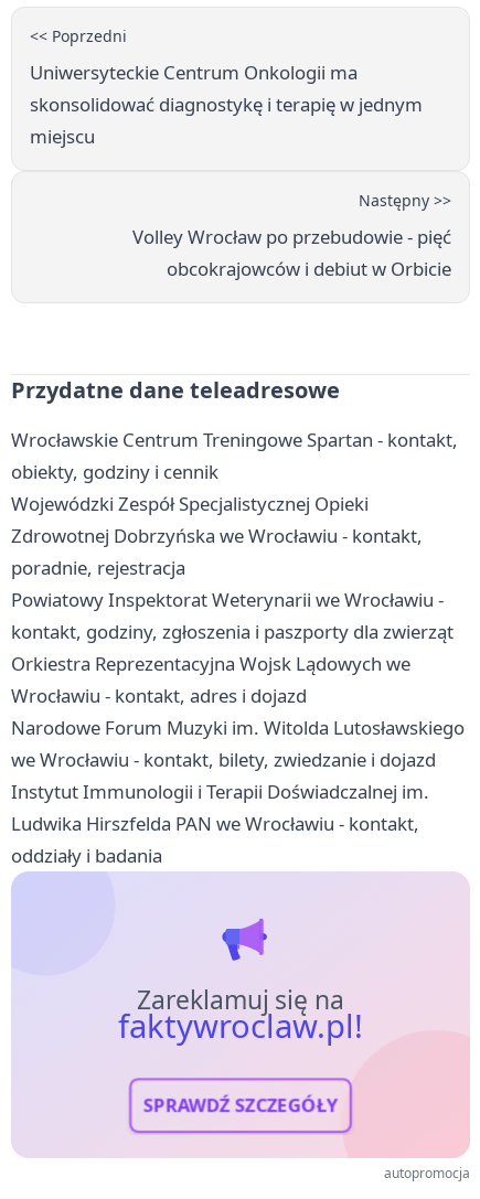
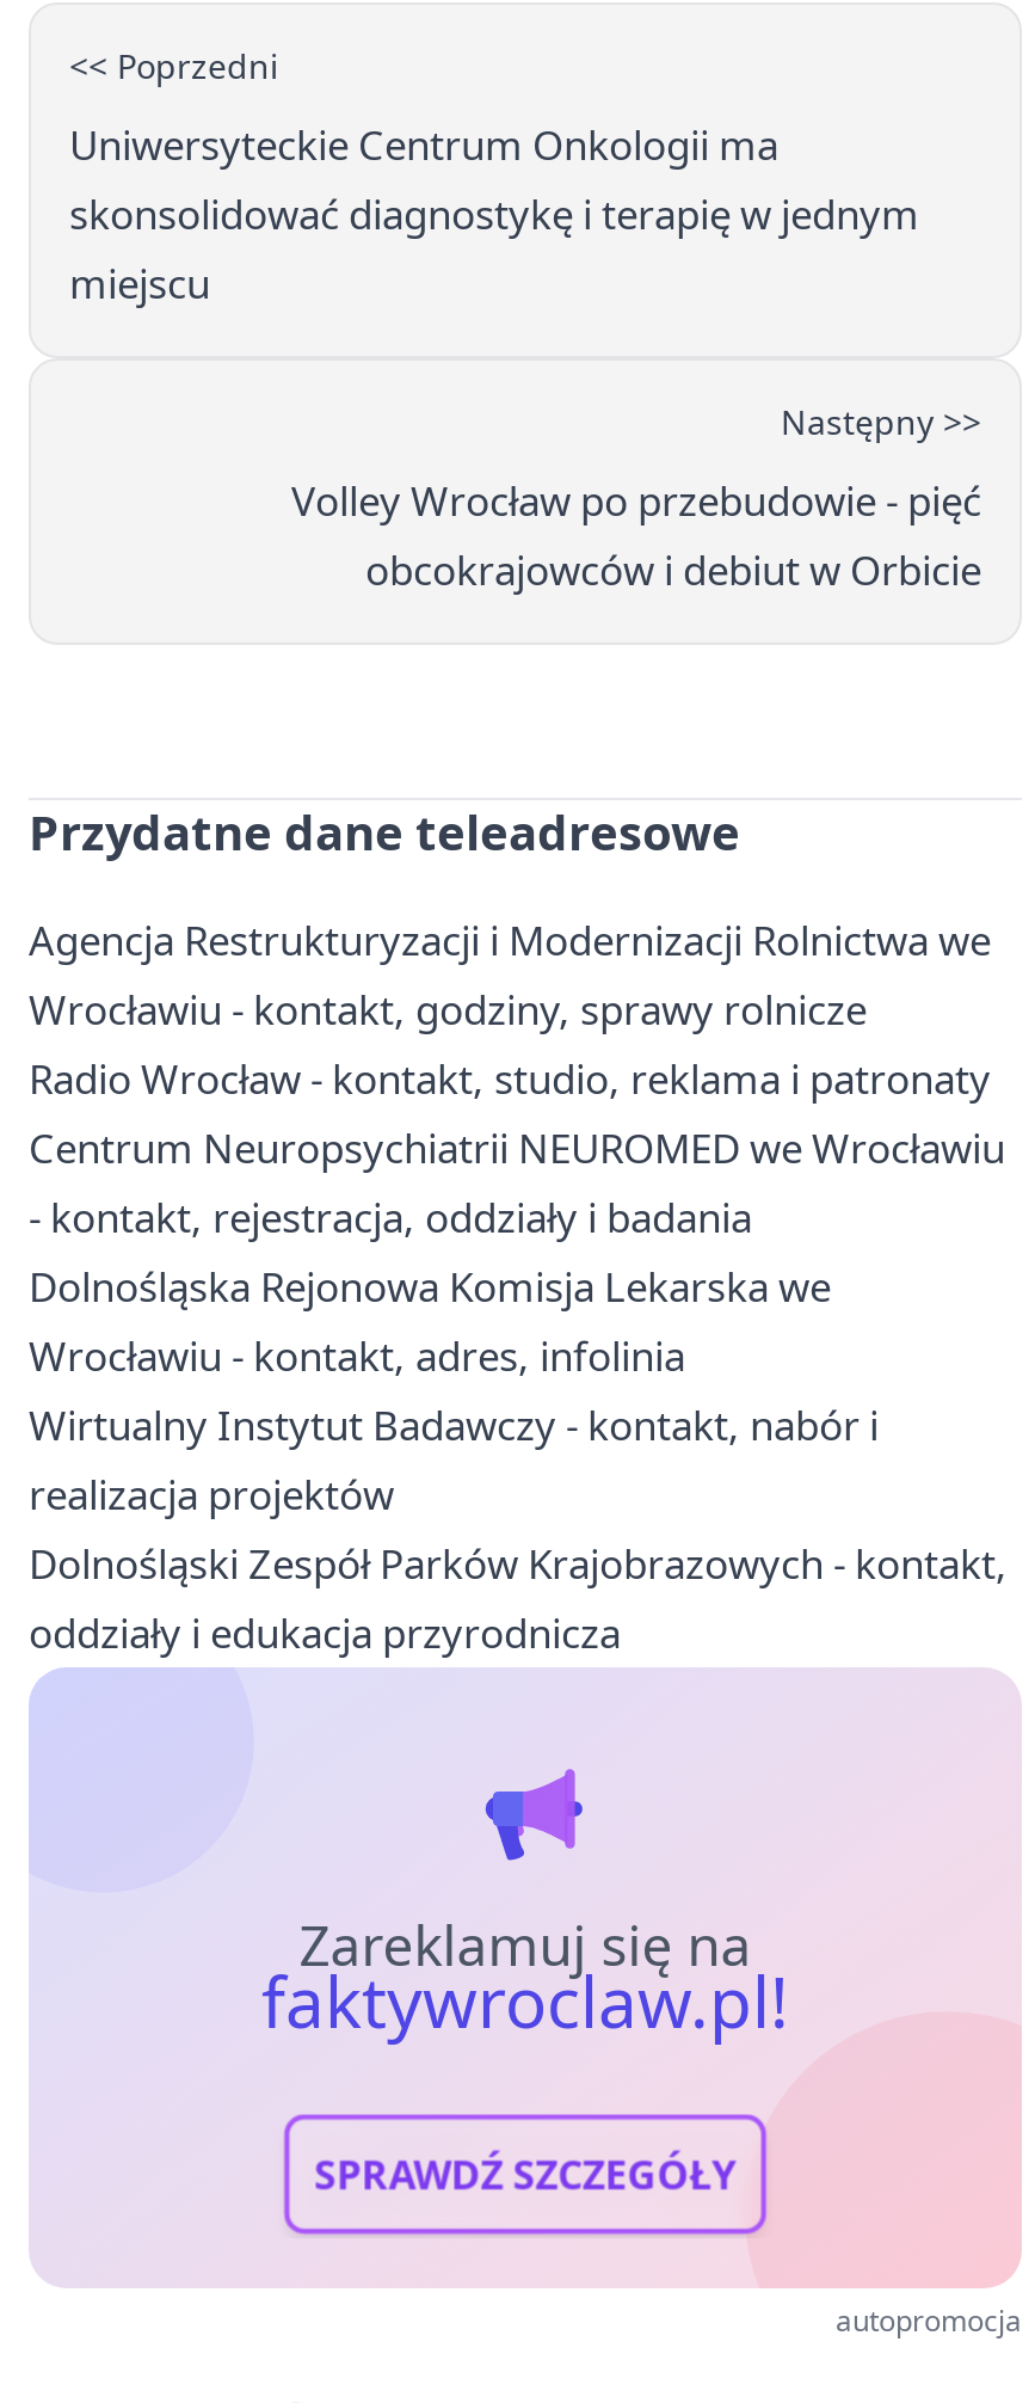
[11,427,465,868] Wrocławskie Centrum Treningowe Spartan - kontakt, | obiekty, godziny i cennik | Wojewódzki Zespół Specjalistycznej Opieki | Zdrowotnej Dobrzyńska we Wrocławiu - kontakt, | poradnie, rejestracja | Powiatowy Inspektorat Weterynarii we Wrocławiu - | kontakt, godziny, zgłoszenia i paszporty dla zwierząt | Orkiestra Reprezentacyjna Wojsk Lądowych we | Wrocławiu - kontakt, adres i dojazd | Narodowe Forum Muzyki im. Witolda Lutosławskiego | we Wrocławiu - kontakt, bilety, zwiedzanie i dojazd | Instytut Immunologii i Terapii Doświadczalnej im. | Ludwika Hirszfelda PAN we Wrocławiu - kontakt, | oddziały i badania -> [29,912,1008,1659] Agencja Restrukturyzacji i Modernizacji Rolnictwa we | Wrocławiu - kontakt, godziny, sprawy rolnicze | Radio Wrocław - kontakt, studio, reklama i patronaty | Centrum Neuropsychiatrii NEUROMED we Wrocławiu | - kontakt, rejestracja, oddziały i badania | Dolnośląska Rejonowa Komisja Lekarska we | Wrocławiu - kontakt, adres, infolinia | Wirtualny Instytut Badawczy - kontakt, nabór i | realizacja projektów | Dolnośląski Zespół Parków Krajobrazowych - kontakt, | oddziały i edukacja przyrodnicza

